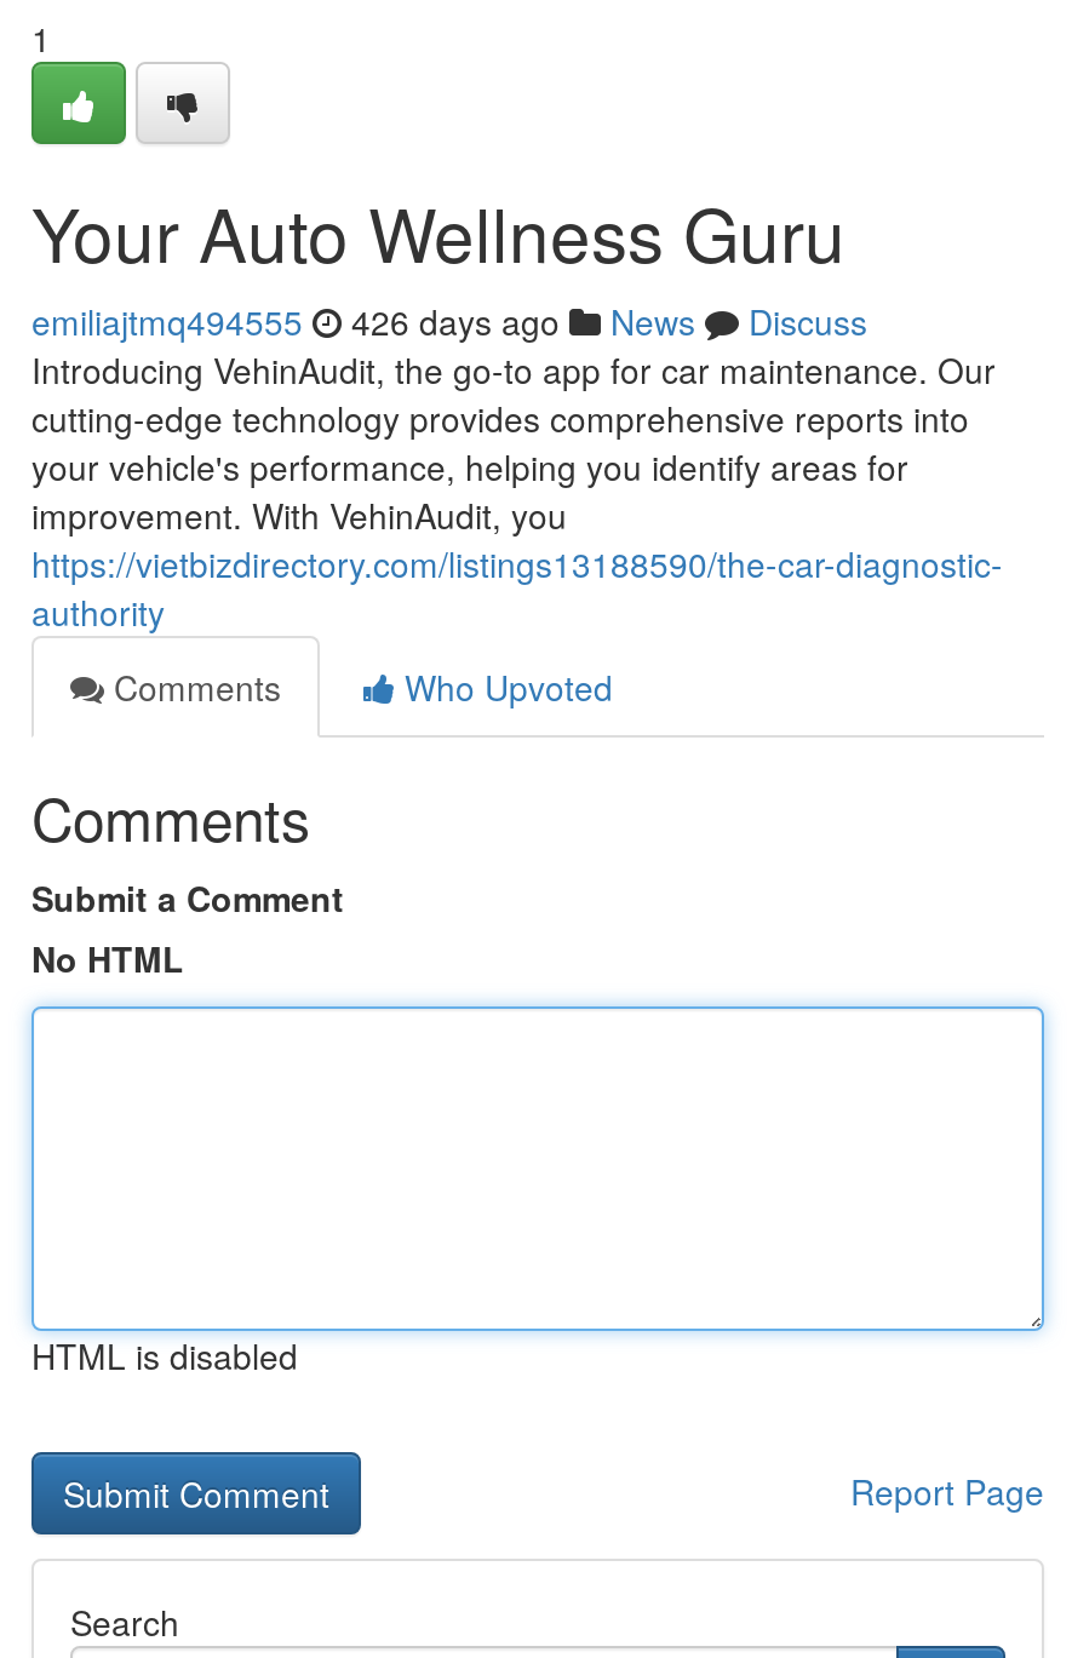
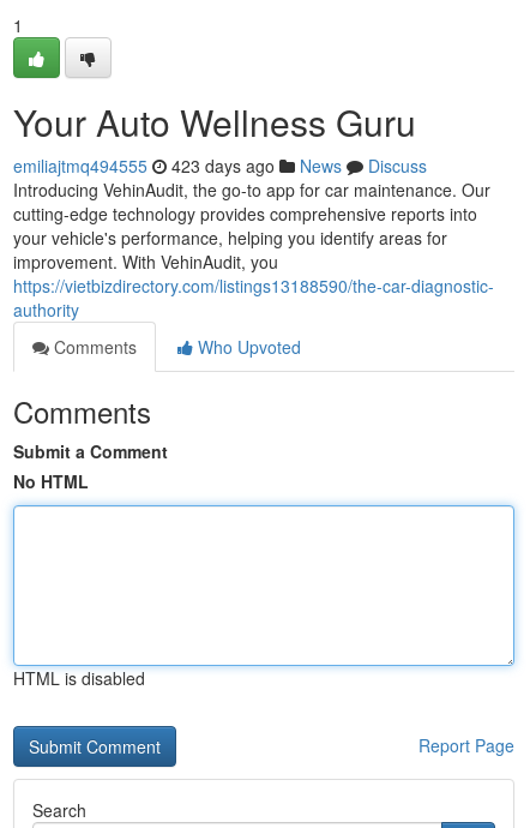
[31,297,867,345] emiliajtmq494555 426 days ago News Discuss -> [13,154,427,178] emiliajtmq494555 423 days ago News Discuss

